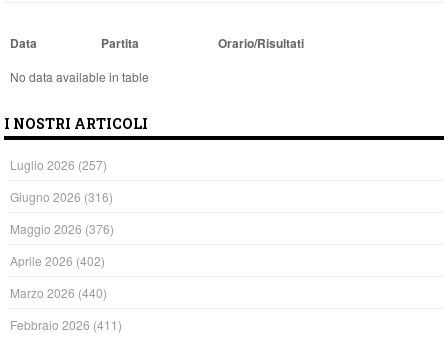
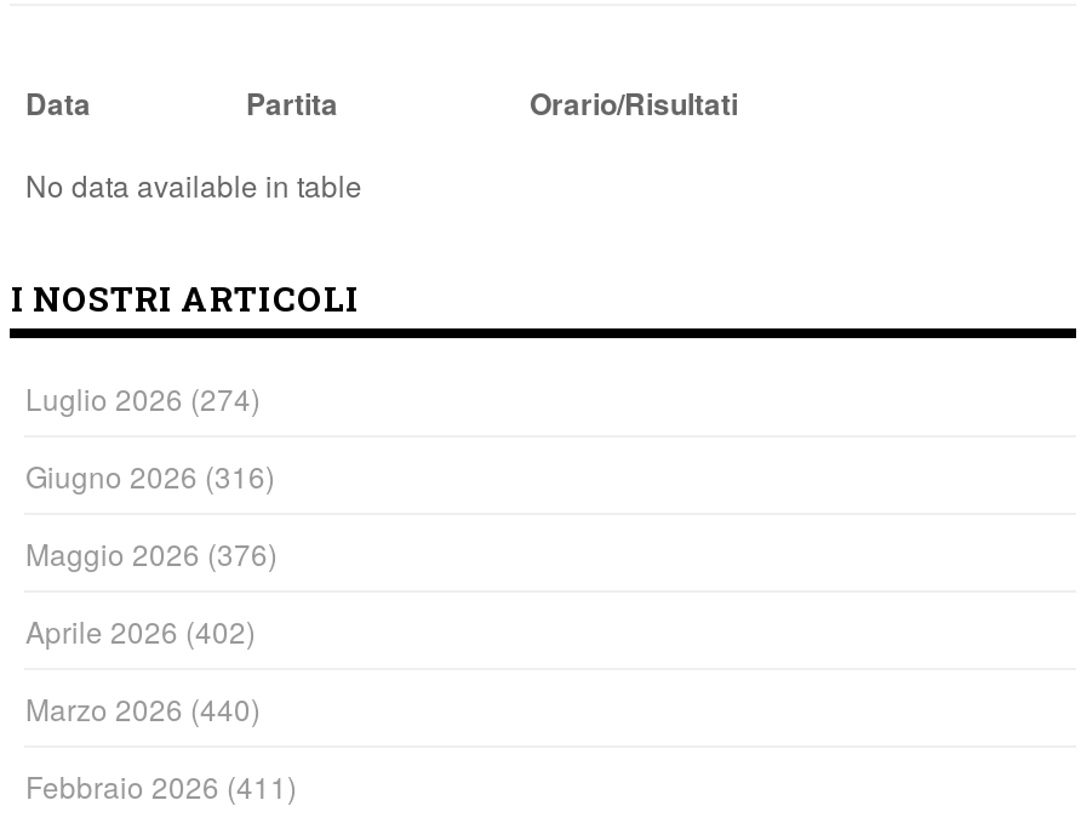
[10,156,107,173] Luglio 2026 (257) -> [25,376,261,417] Luglio 2026 (274)

